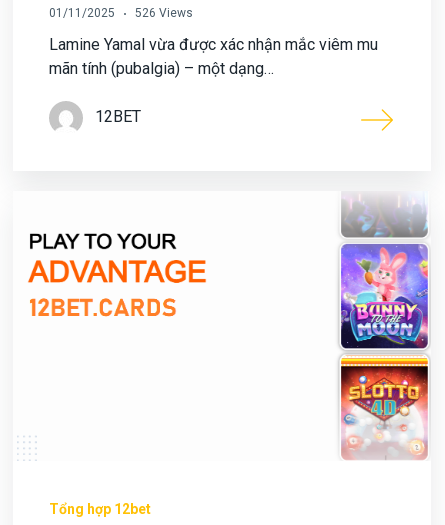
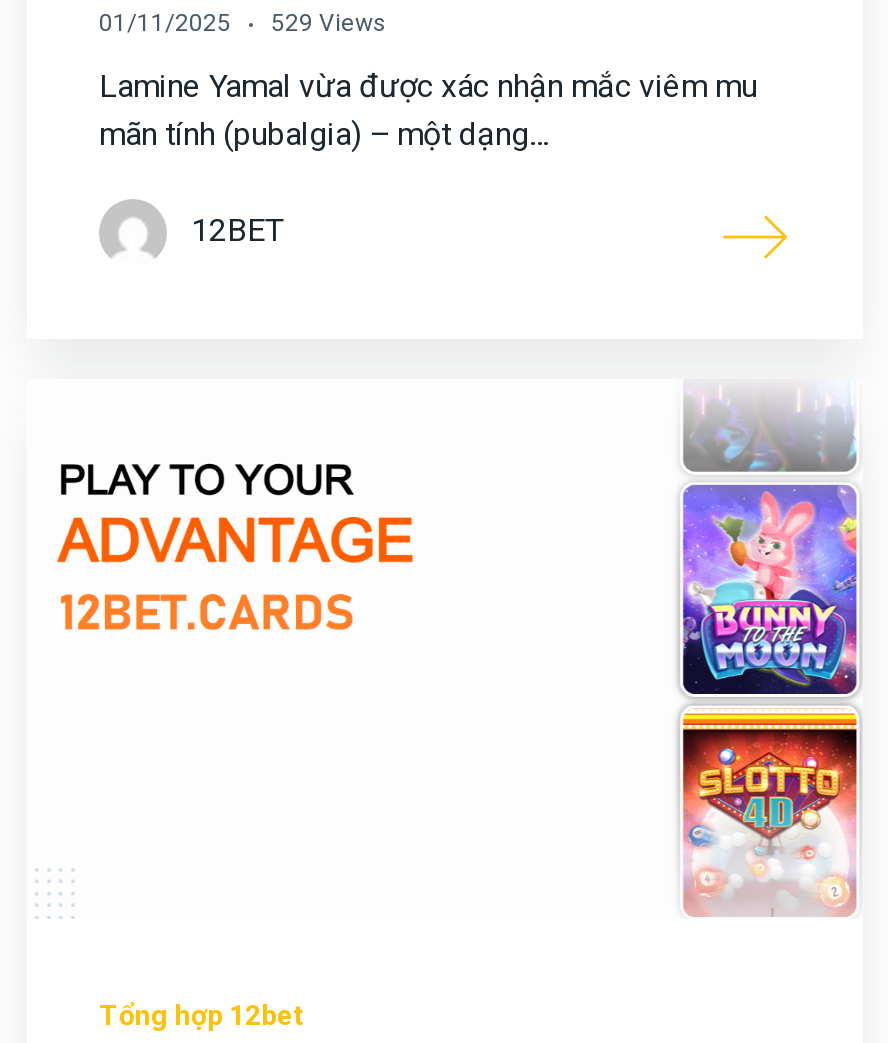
[49,6,193,20] 01/11/2025 526 Views -> [99,9,387,37] 01/11/2025 529 Views

